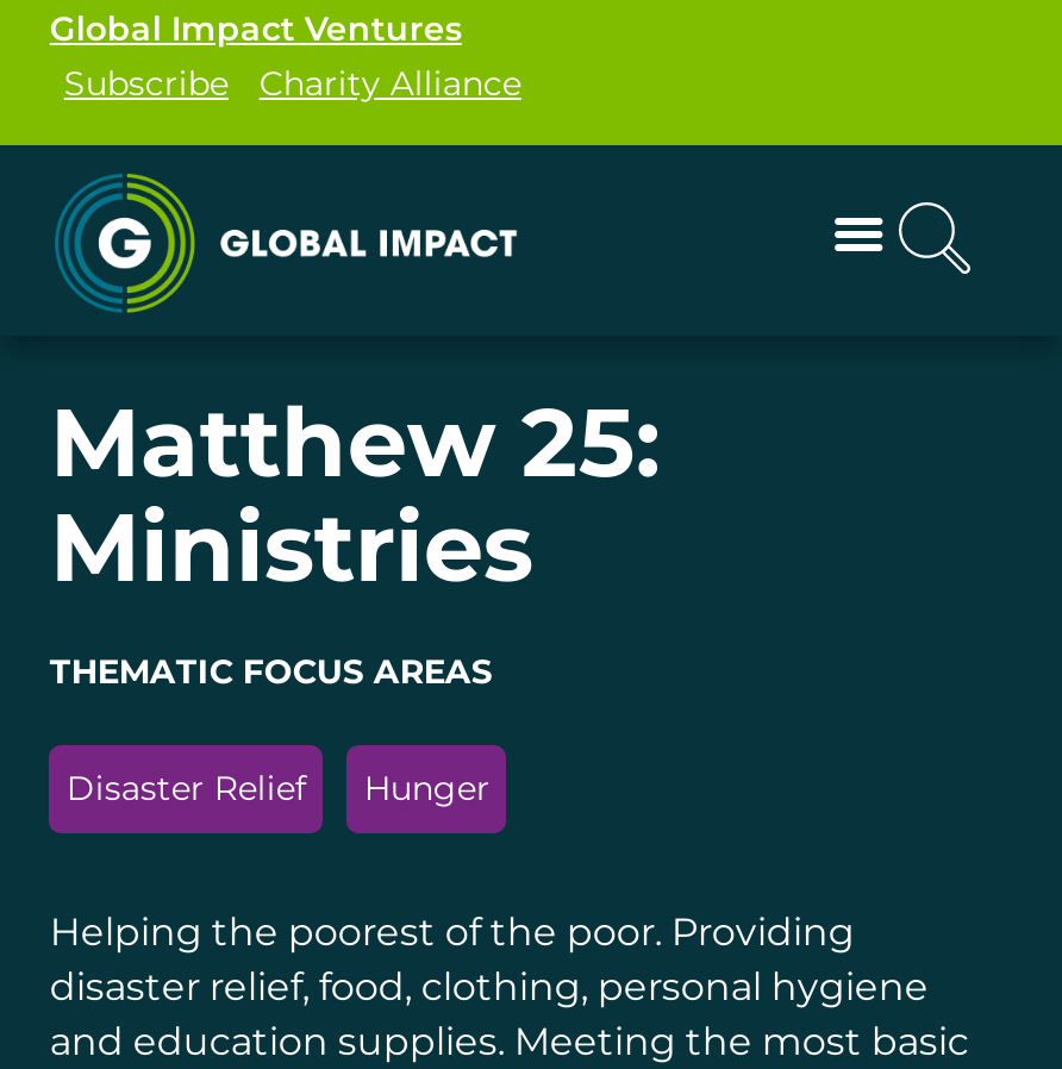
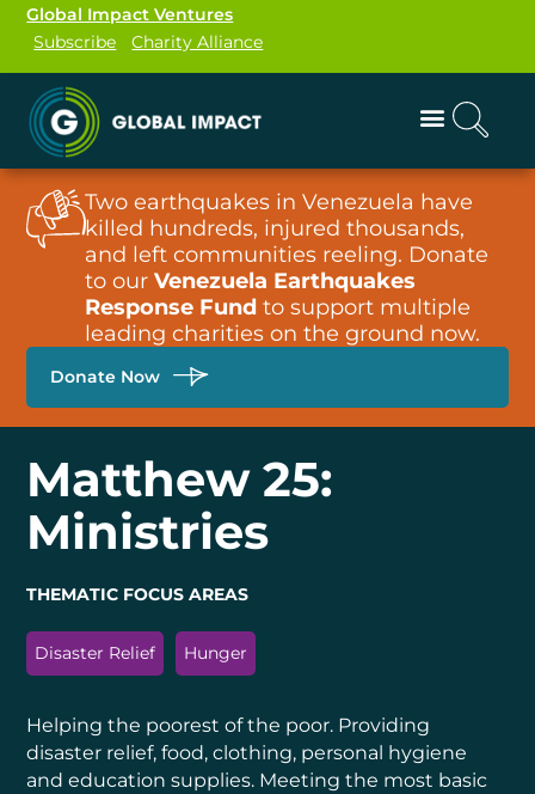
none -> [4,167,531,428] [image] | Two earthquakes in Venezuela have | killed hundreds, injured thousands, | and left communities reeling. Donate | to our Venezuela Earthquakes | Response Fund to support multiple | leading charities on the ground now. | Donate Now

